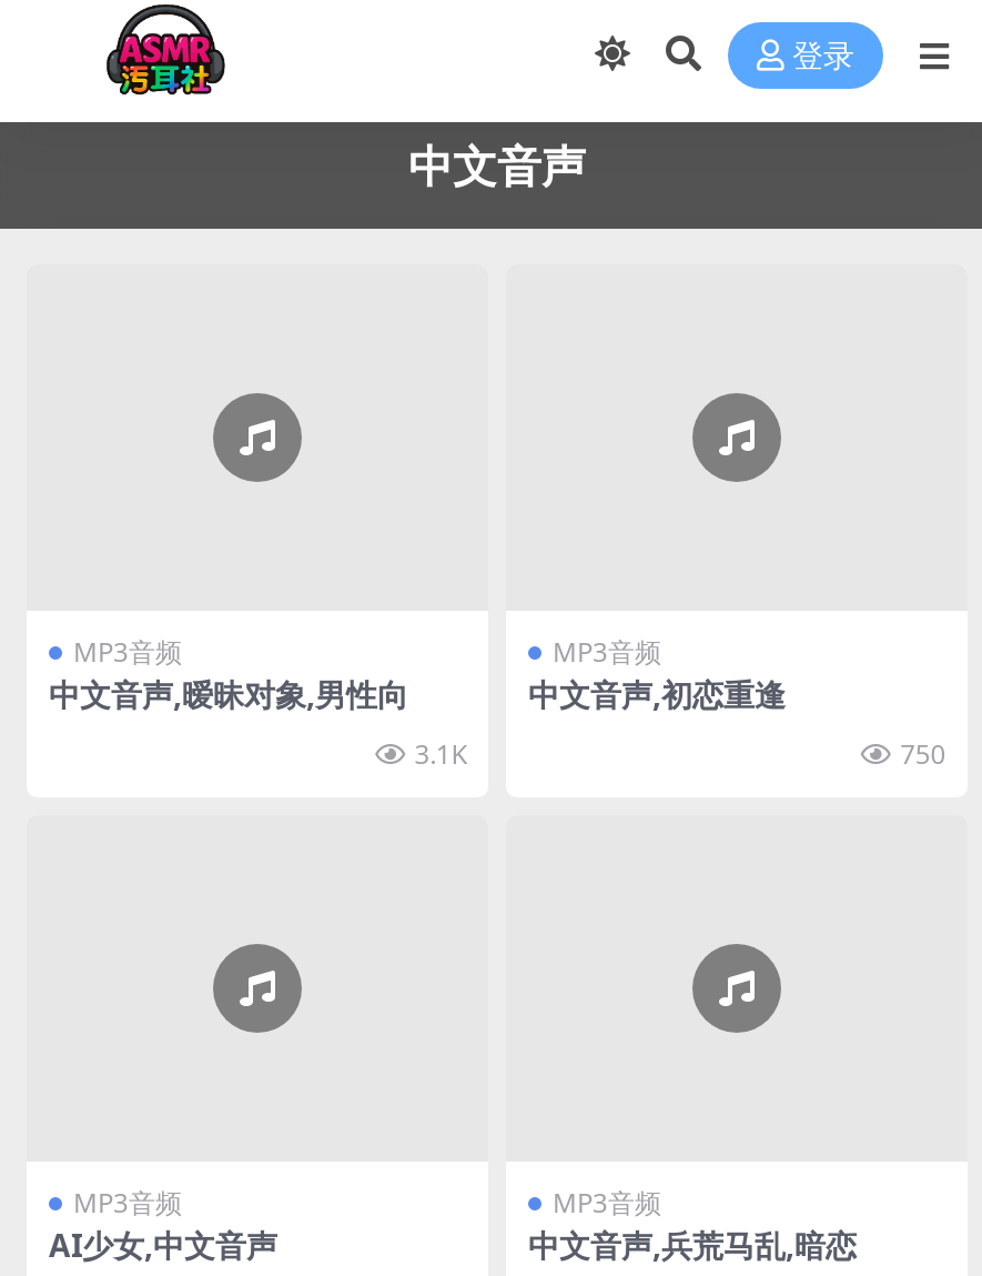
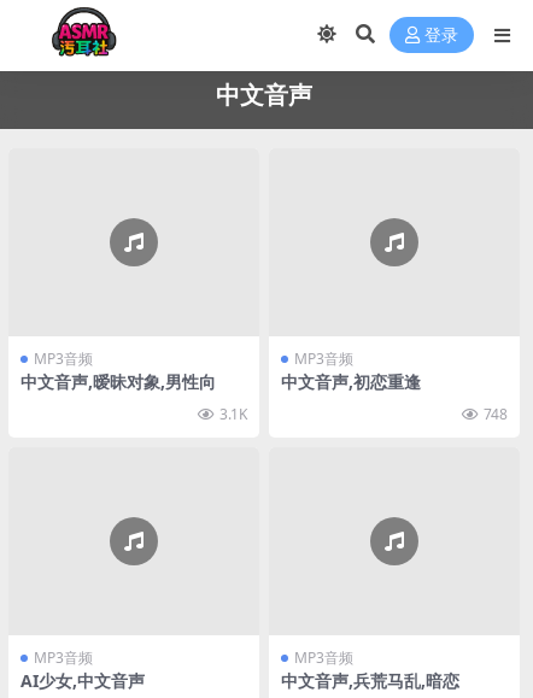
[900,735,945,773] 750 -> [483,404,508,424] 748

